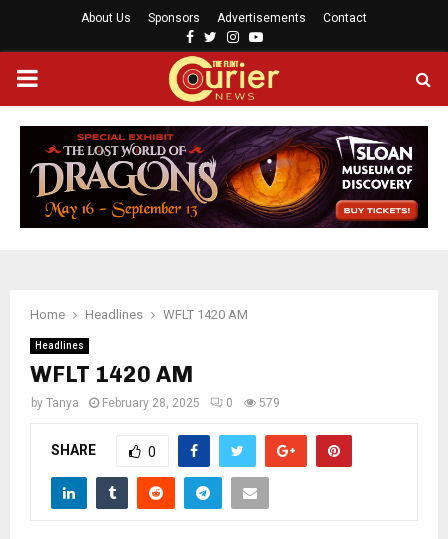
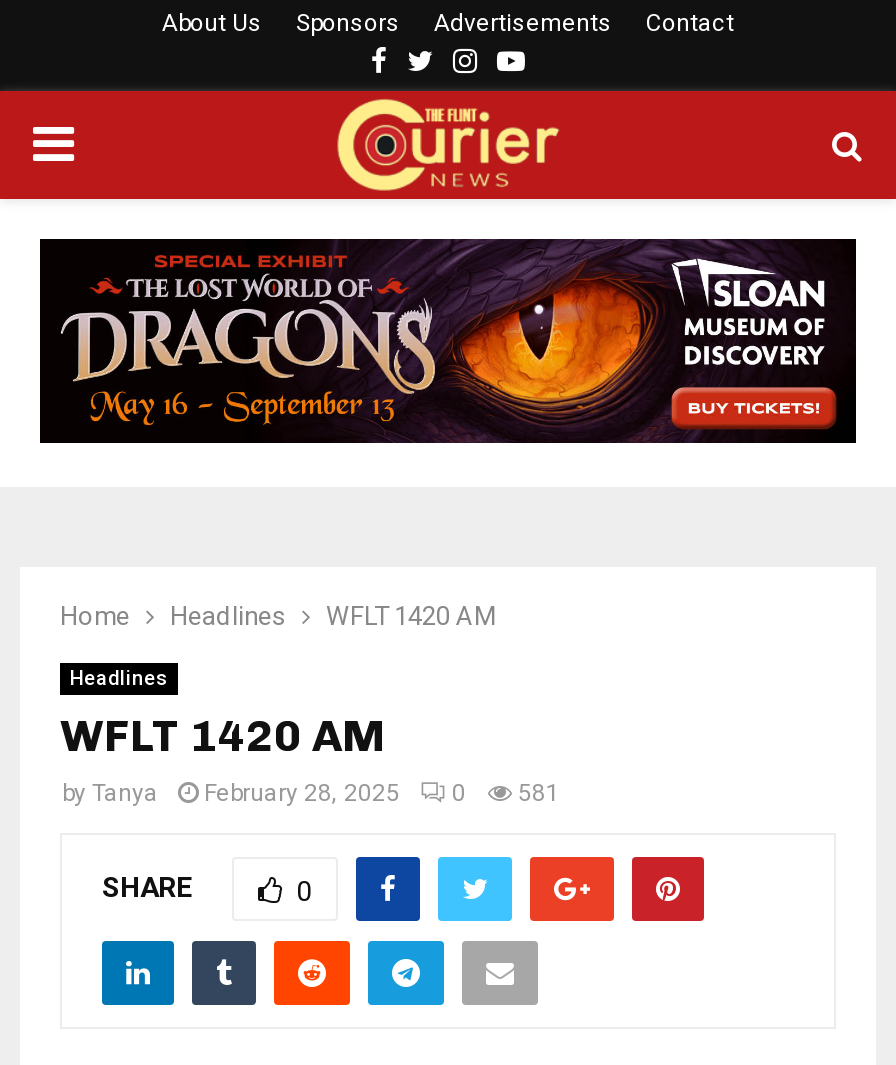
[259,396,280,410] 579 -> [518,779,560,807] 581

